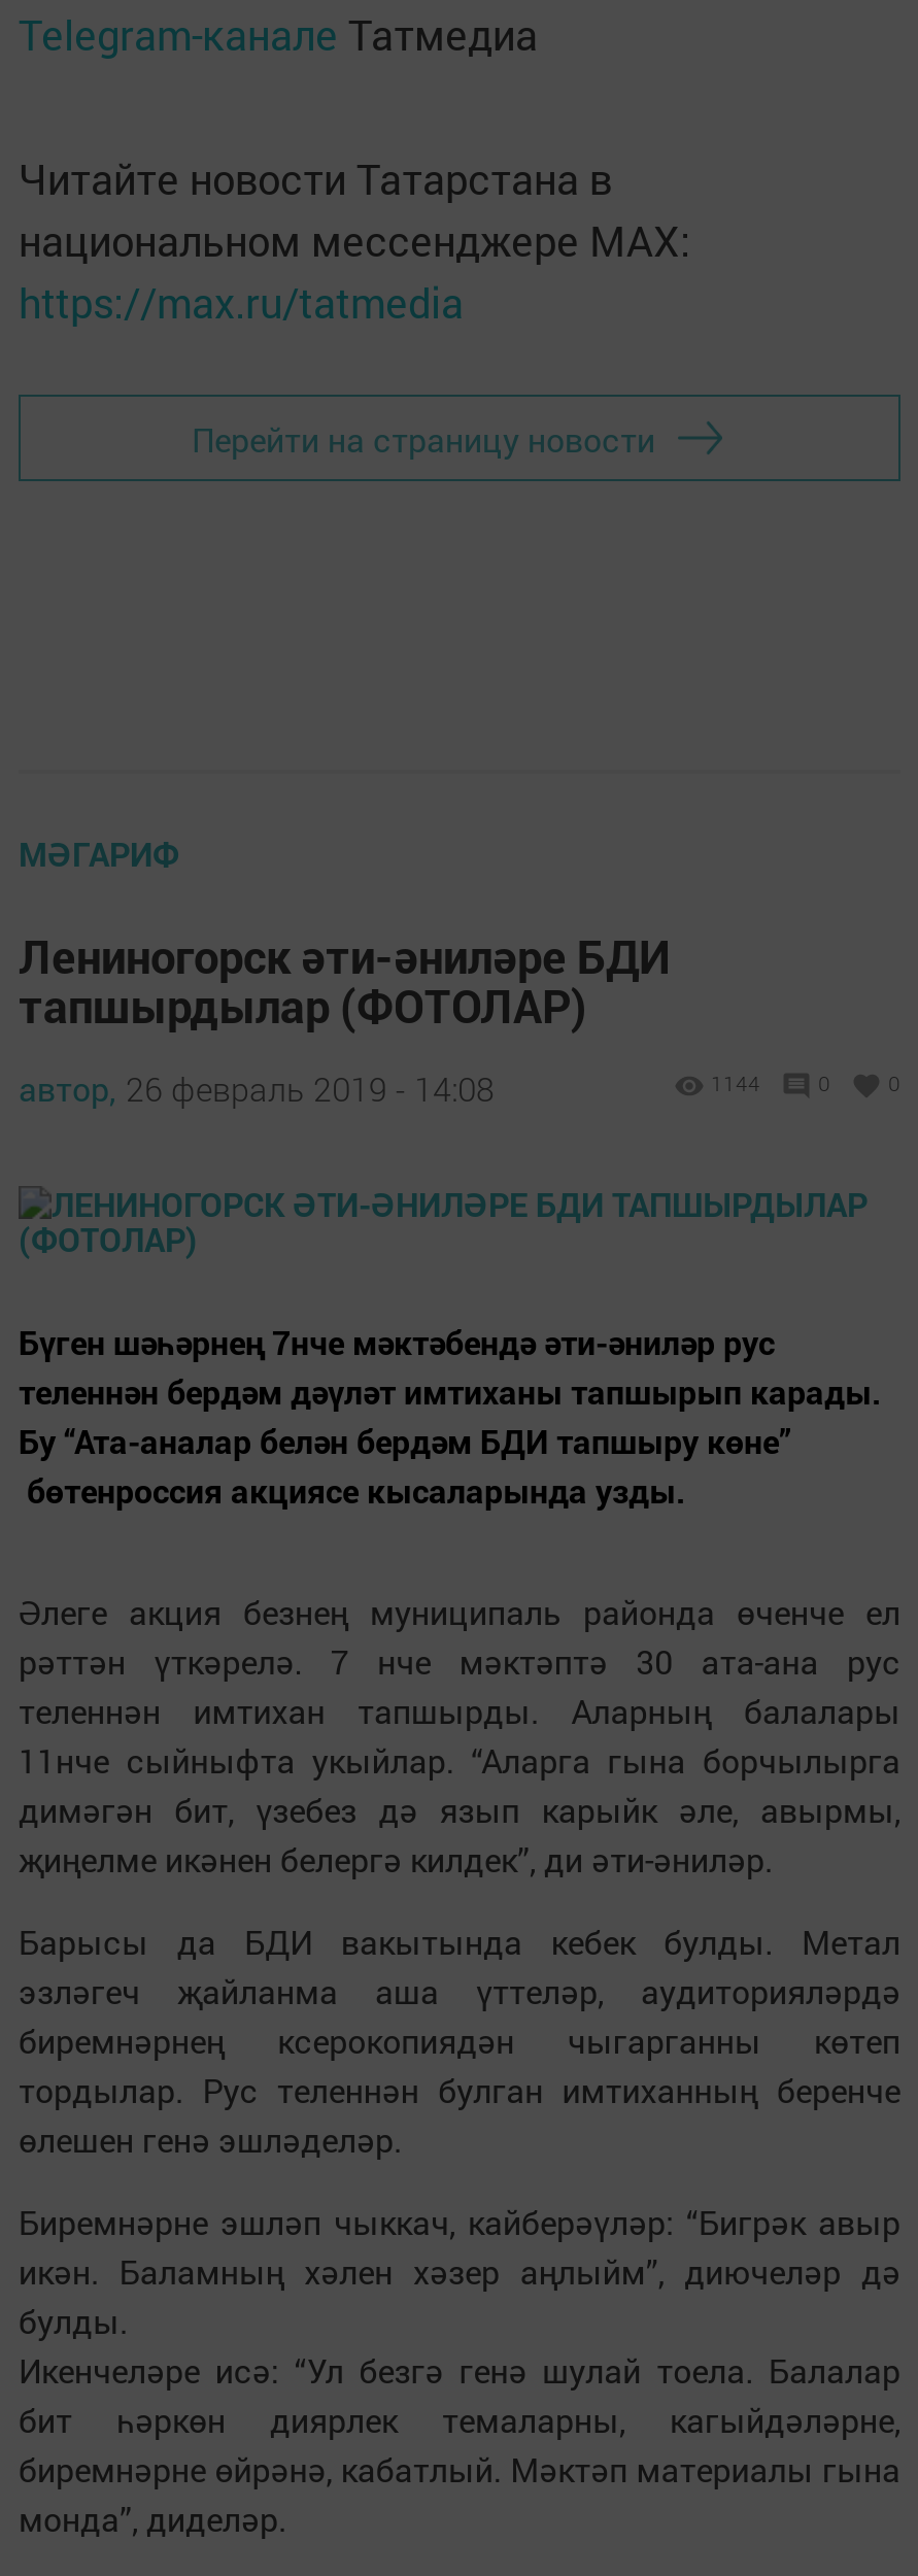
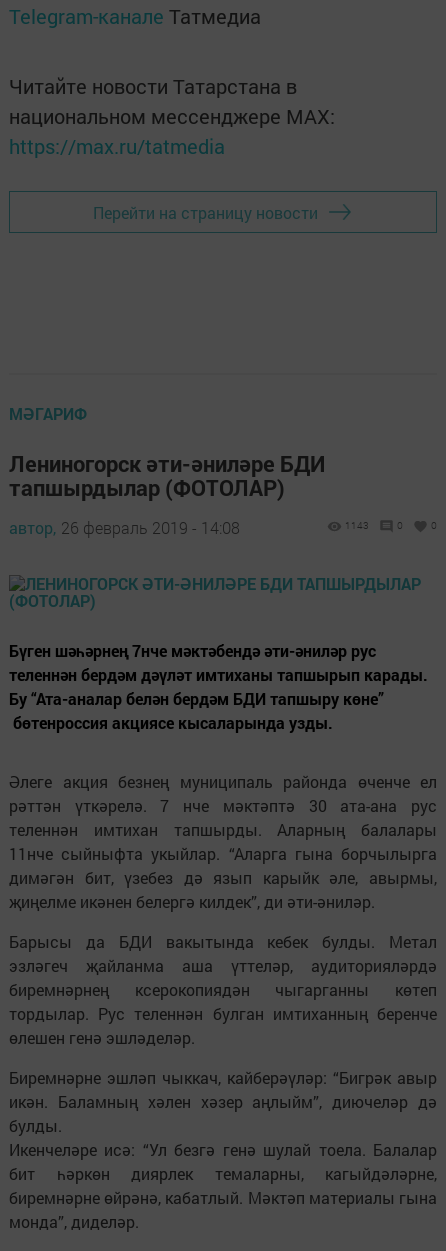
[711,1070,760,1097] 1144 -> [345,519,369,532] 1143

